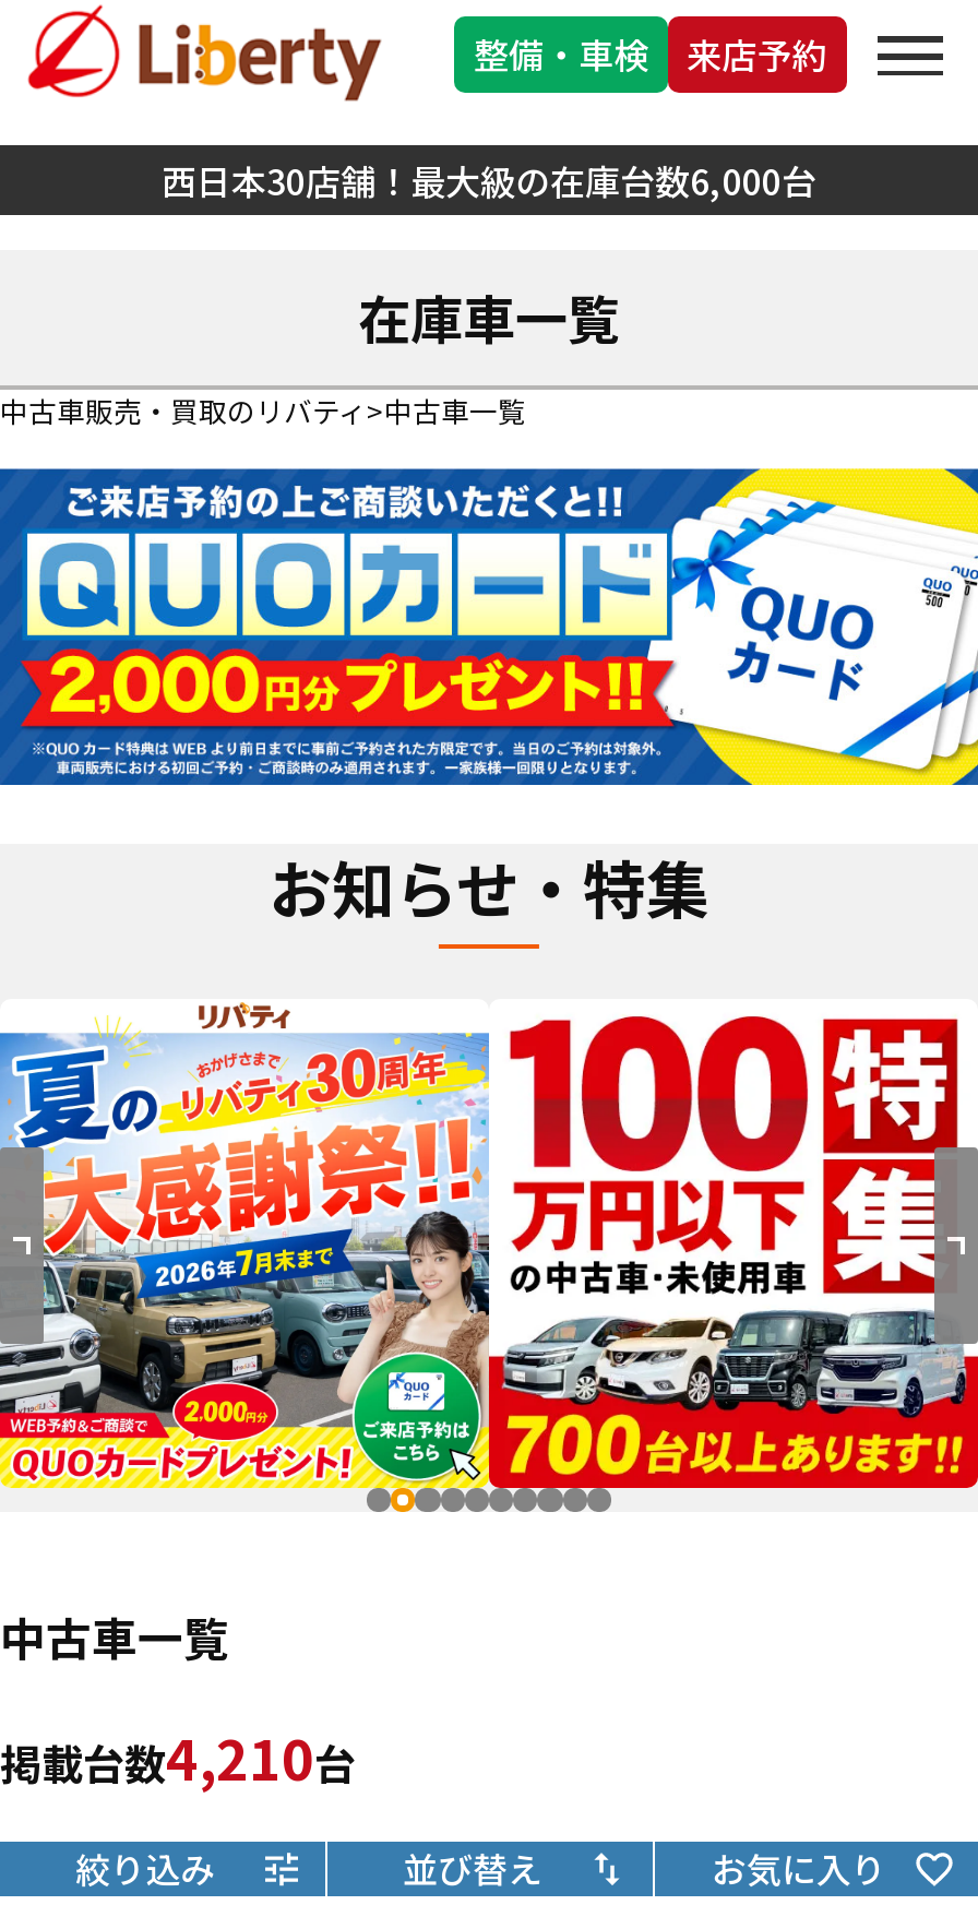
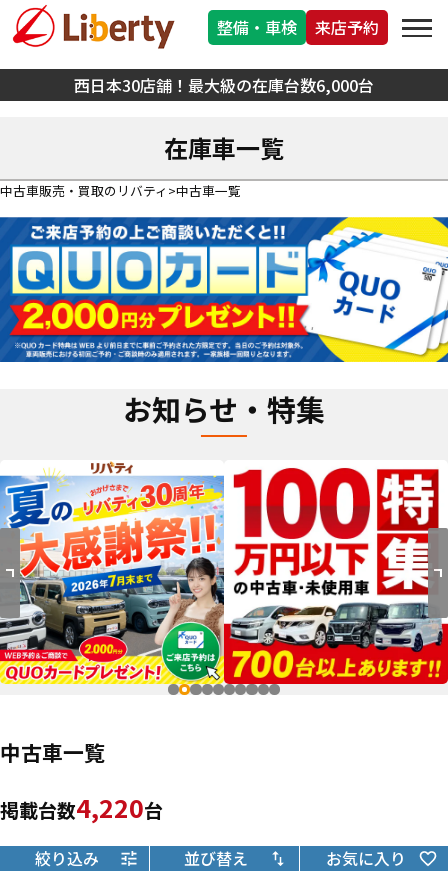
[0,1717,356,1796] 掲載台数4,210台 -> [0,789,163,825] 掲載台数4,220台

